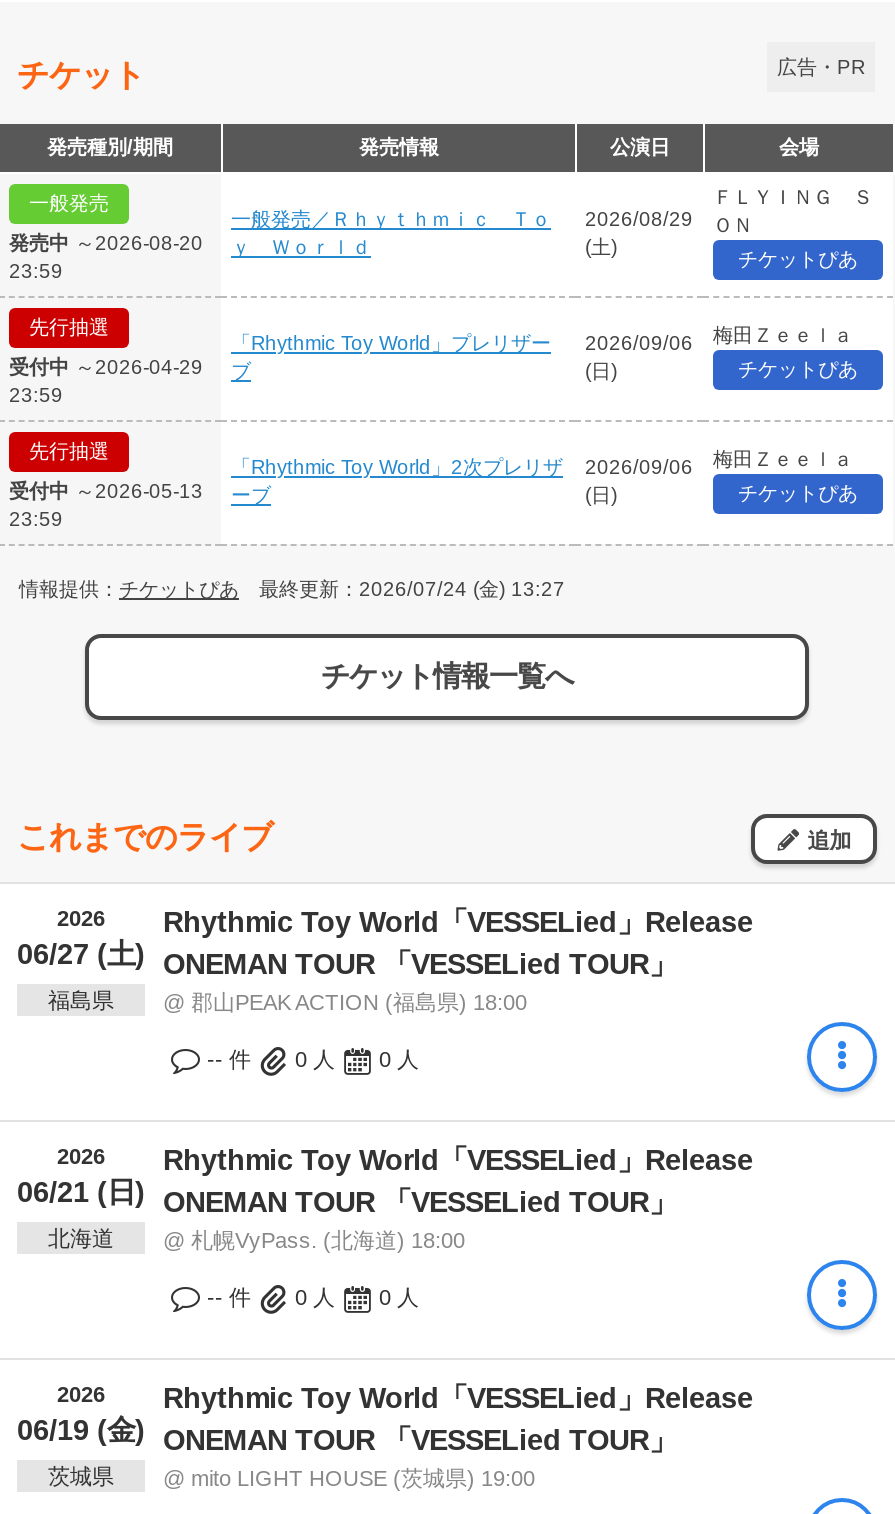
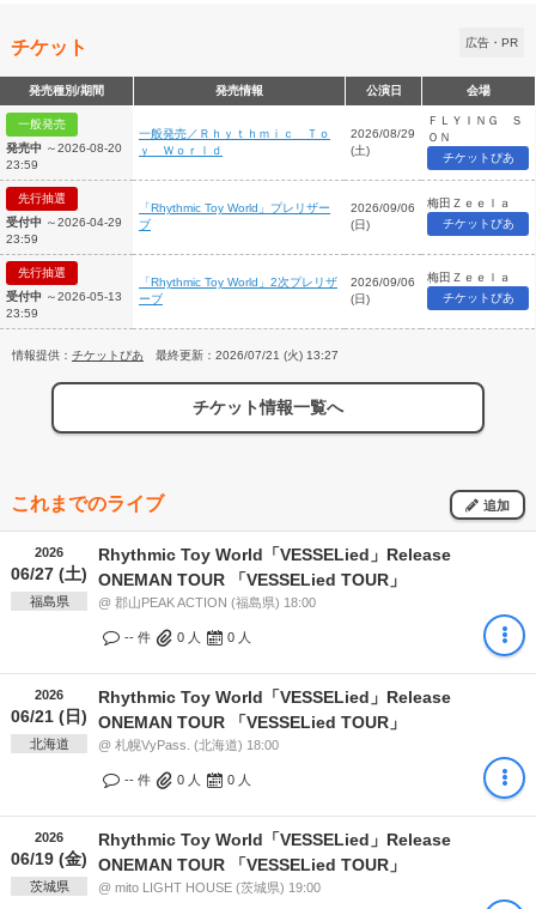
[19,578,565,600] 情報提供：チケットぴあ 最終更新：2026/07/24 (金) 13:27 -> [12,348,339,362] 情報提供：チケットぴあ 最終更新：2026/07/21 (火) 13:27

